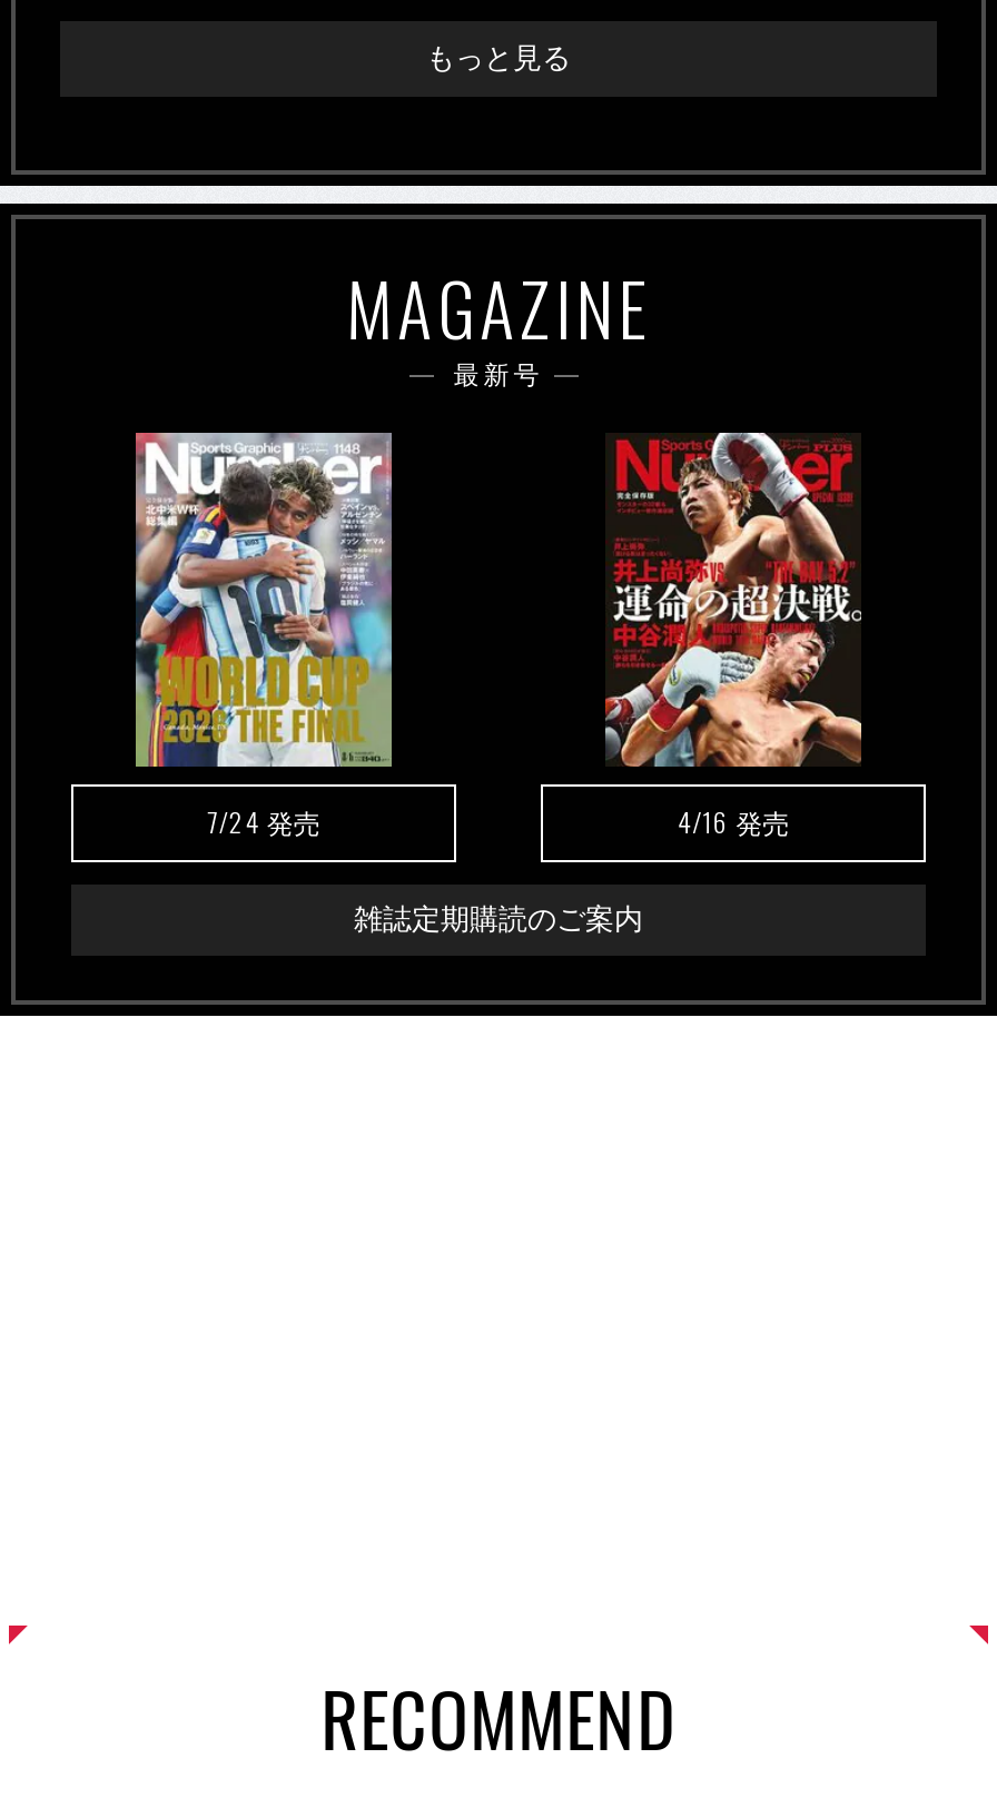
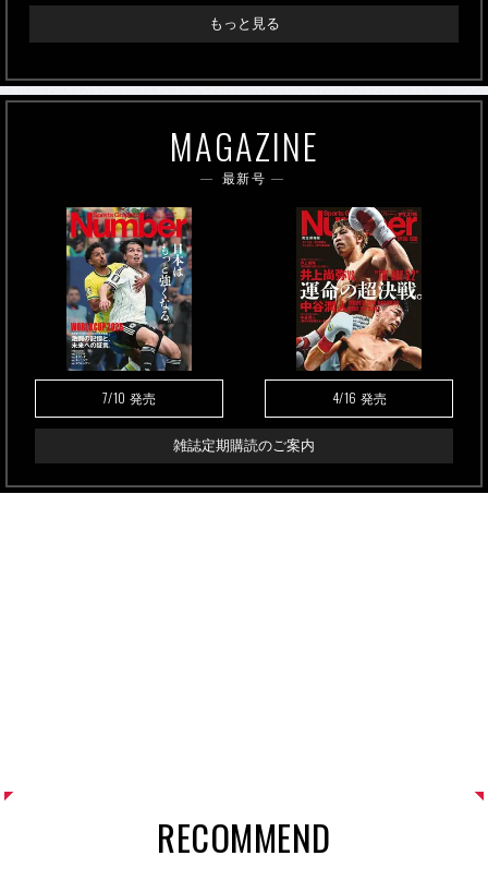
[134,431,394,839] [image] | 7/24発売 -> [66,206,192,406] [image] | 7/10発売

